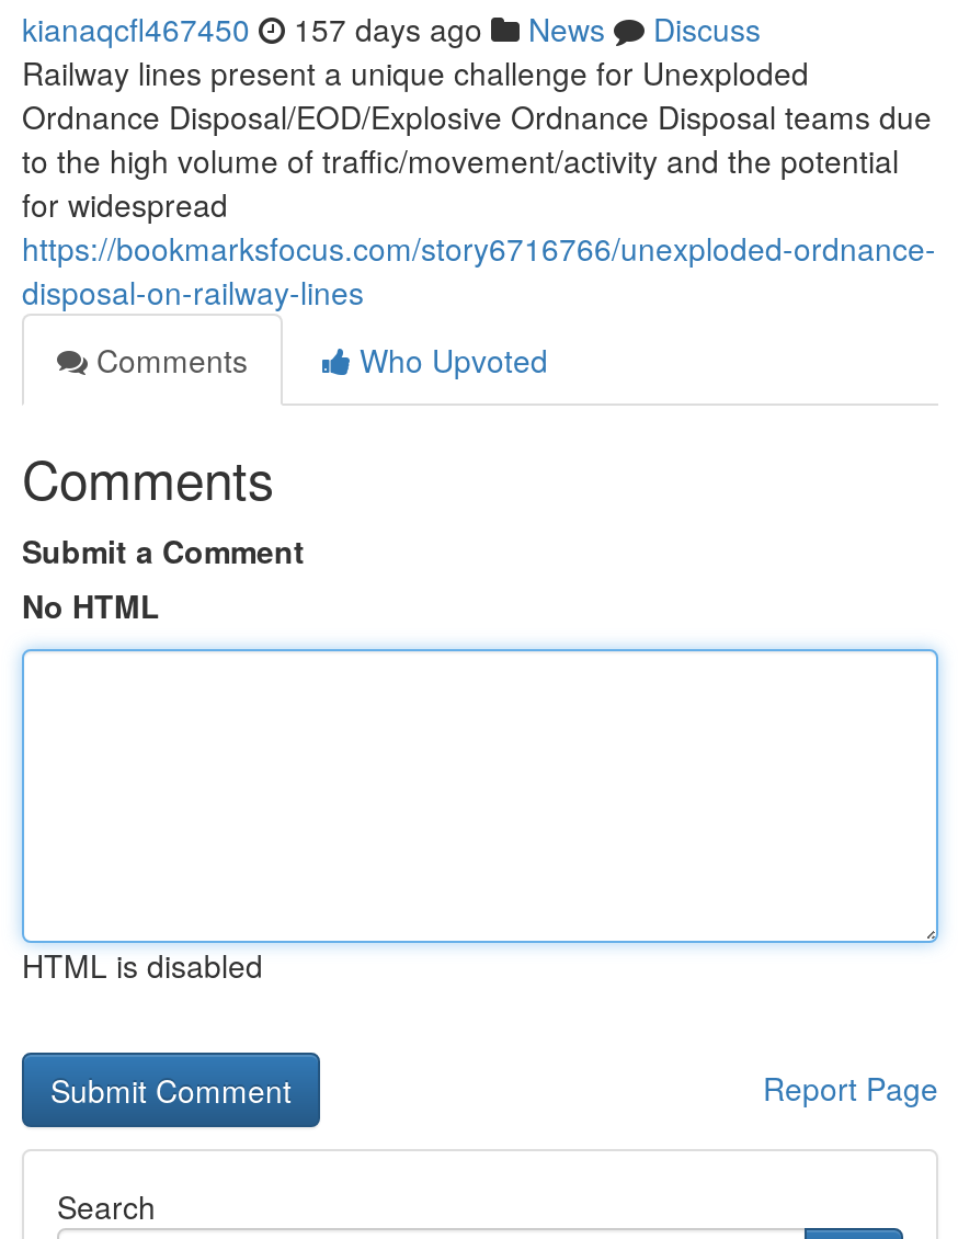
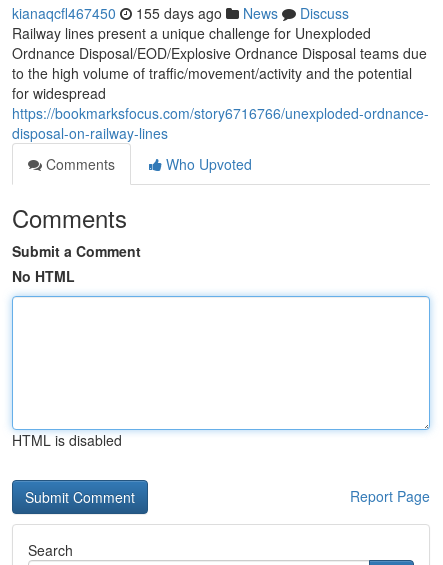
[22,7,761,50] kianaqcfl467450 157 days ago News Discuss -> [12,3,349,23] kianaqcfl467450 155 days ago News Discuss

